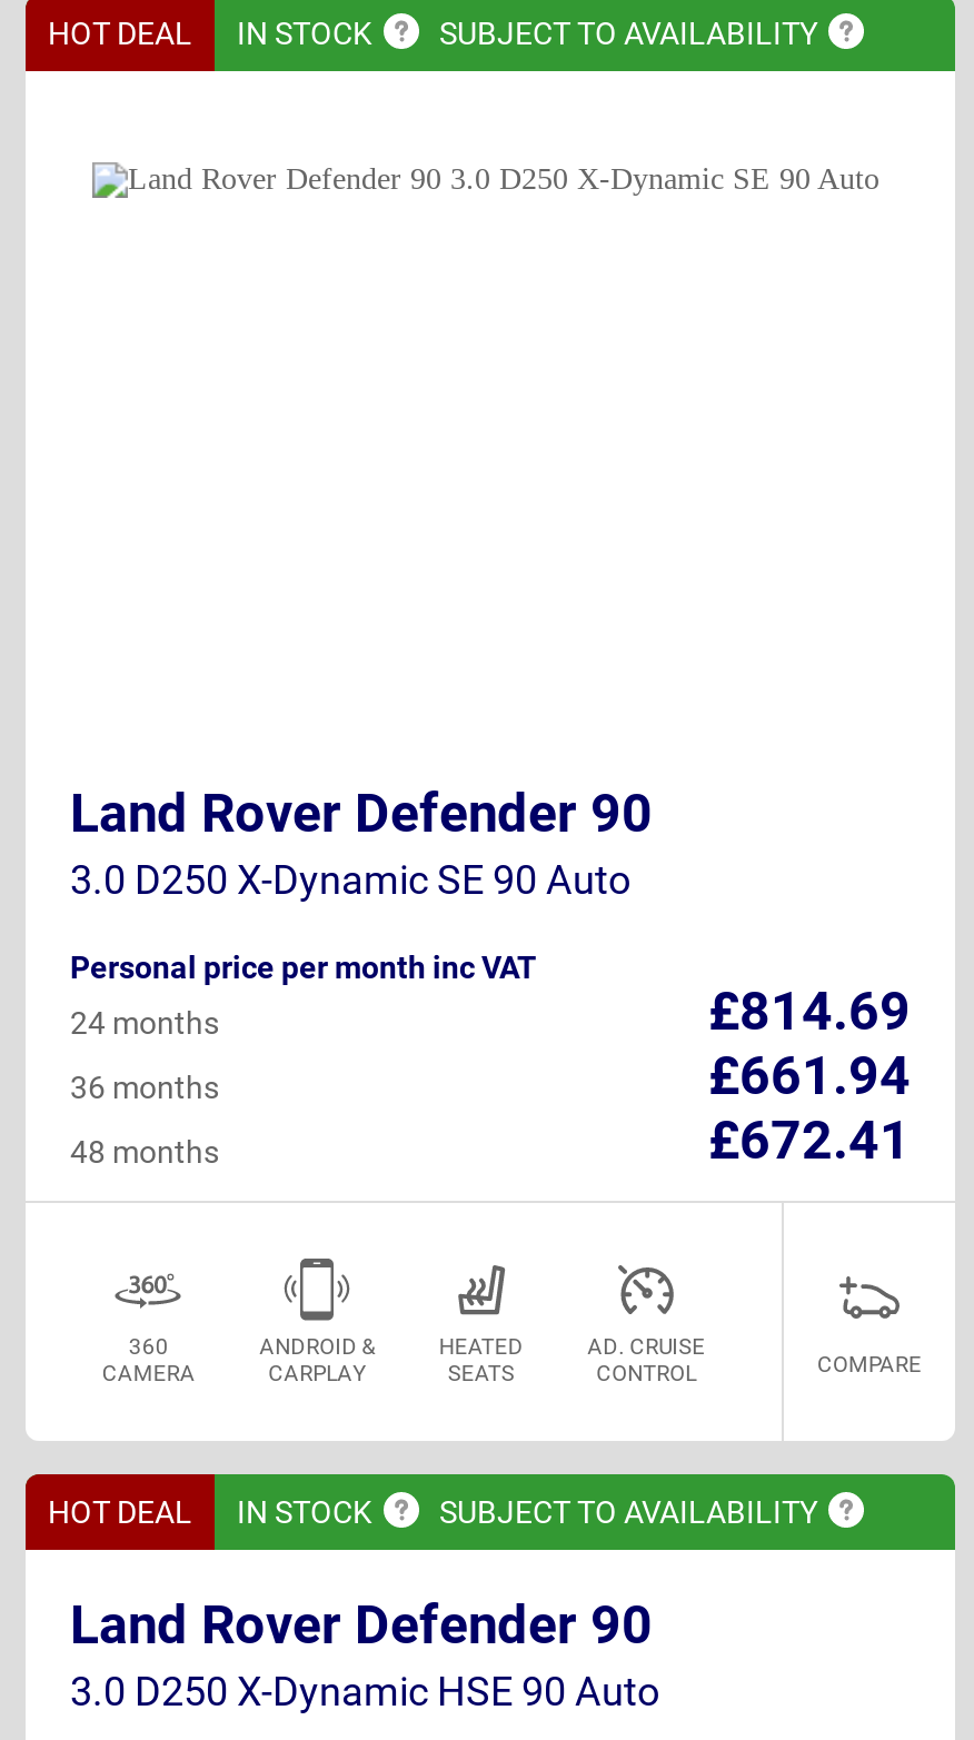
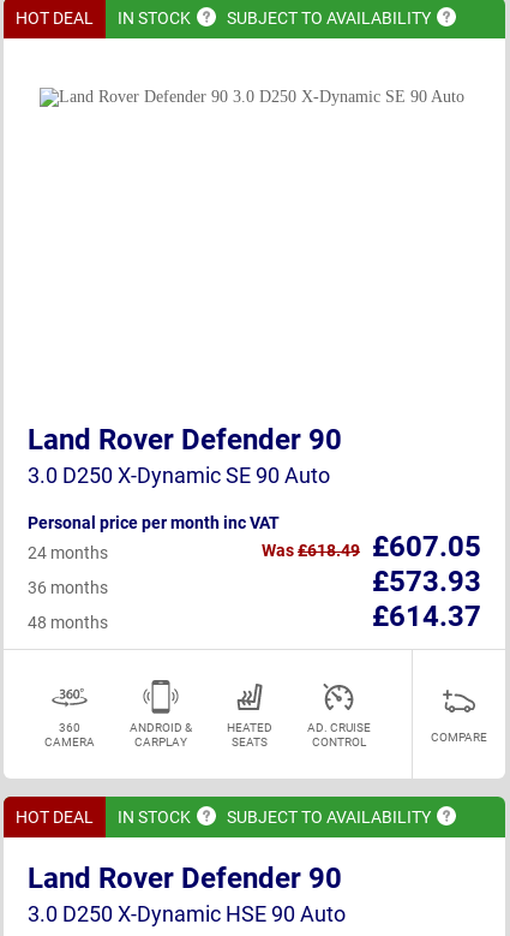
[708,980,911,1042] £814.69 -> [372,529,481,563] £607.05
[708,1044,911,1106] £661.94 -> [262,540,481,598] Was £618.49 | £573.93
[708,1108,911,1171] £672.41 -> [372,599,481,633] £614.37

